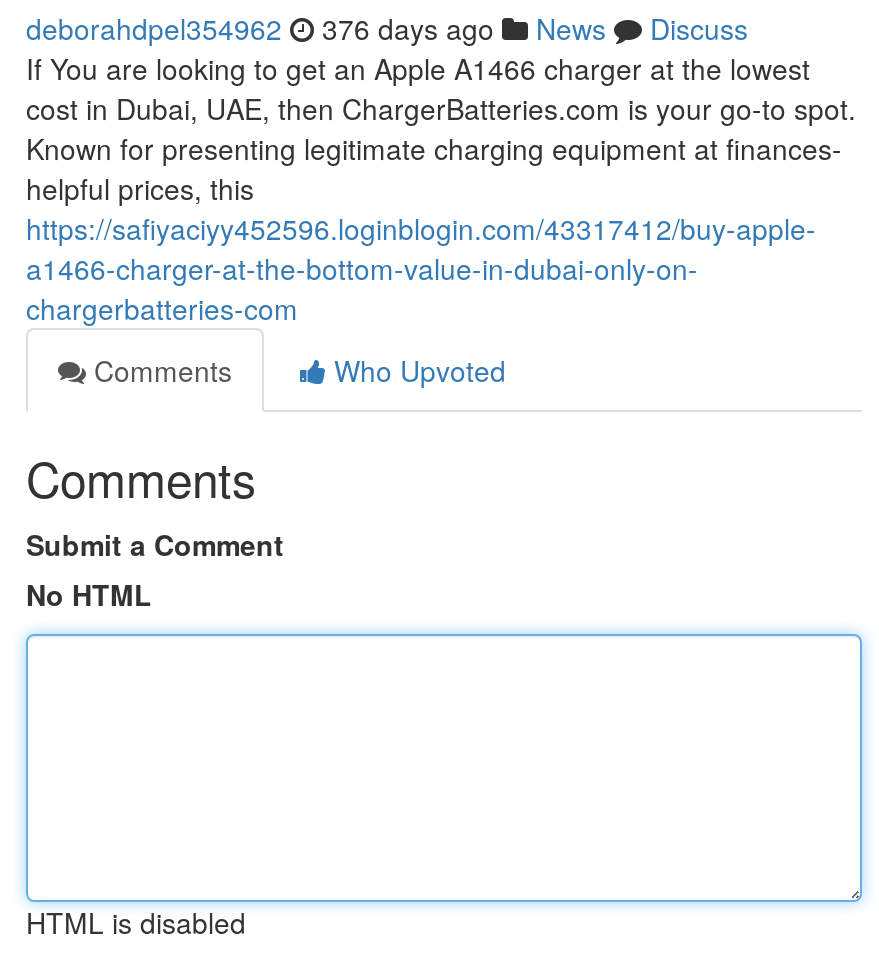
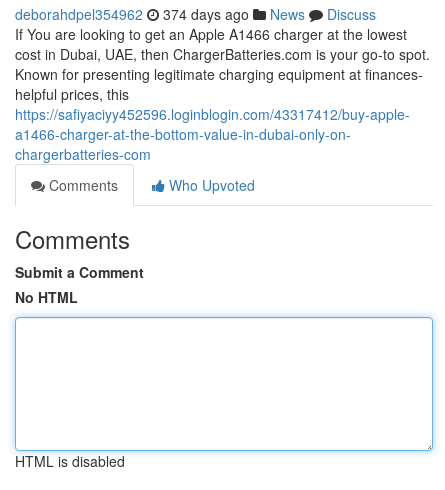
[26,8,748,48] deborahdpel354962 376 days ago News Discuss -> [15,4,376,24] deborahdpel354962 374 days ago News Discuss

